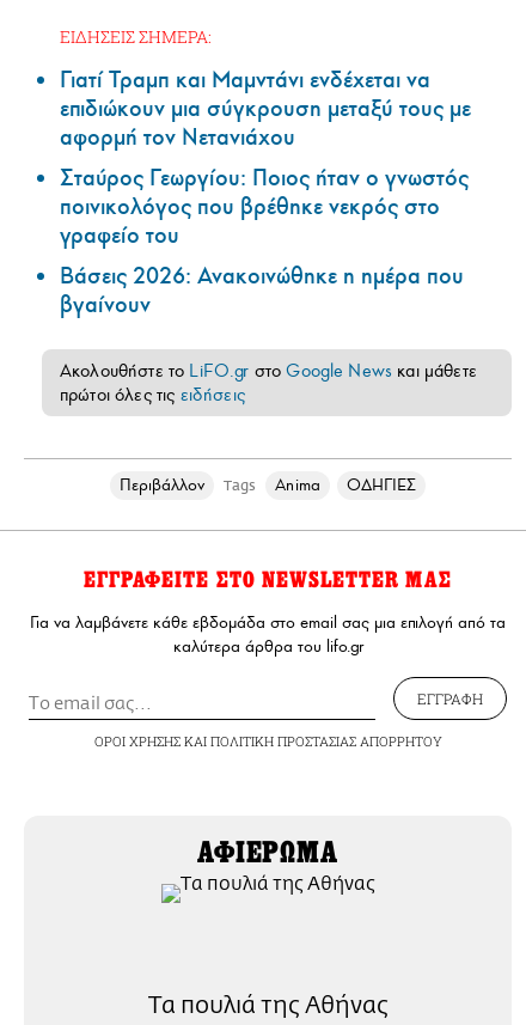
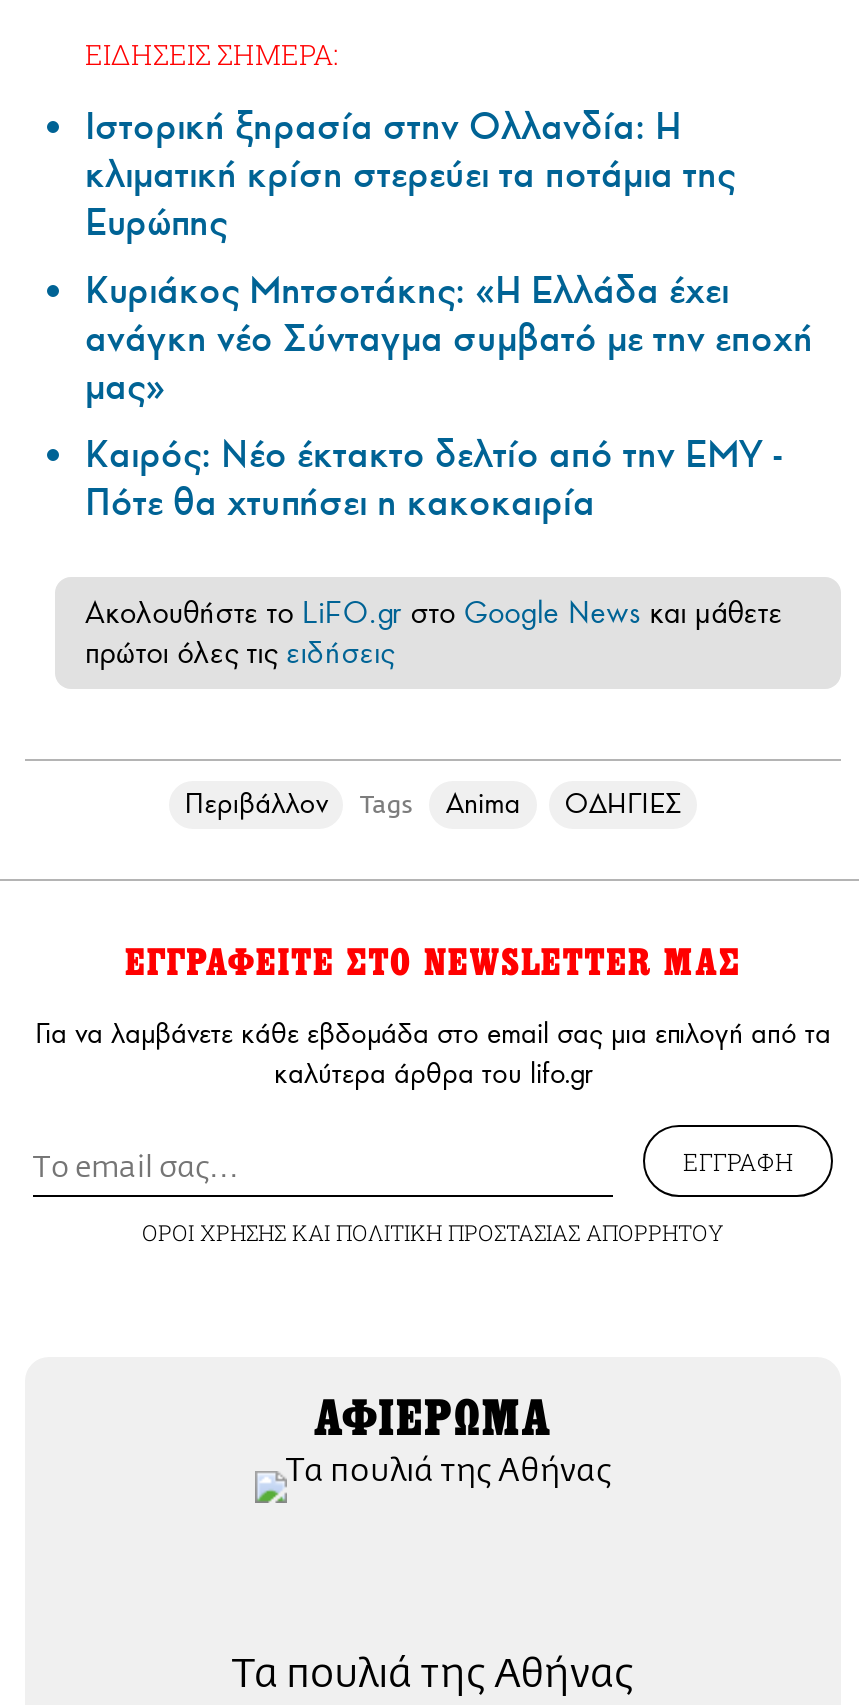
[60,66,471,320] Γιατί Τραμπ και Μαμντάνι ενδέχεται να | επιδιώκουν μια σύγκρουση μεταξύ τους με | αφορμή τον Νετανιάχου | Σταύρος Γεωργίου: Ποιος ήταν ο γνωστός | ποινικολόγος που βρέθηκε νεκρός στο | γραφείο του | Βάσεις 2026: Ανακοινώθηκε η ημέρα που | βγαίνουν -> [85,102,813,526] Ιστορική ξηρασία στην Ολλανδία: Η | κλιματική κρίση στερεύει τα ποτάμια της | Ευρώπης | Κυριάκος Μητσοτάκης: «Η Ελλάδα έχει | ανάγκη νέο Σύνταγμα συμβατό με την εποχή | μας» | Καιρός: Νέο έκτακτο δελτίο από την ΕΜΥ - | Πότε θα χτυπήσει η κακοκαιρία

